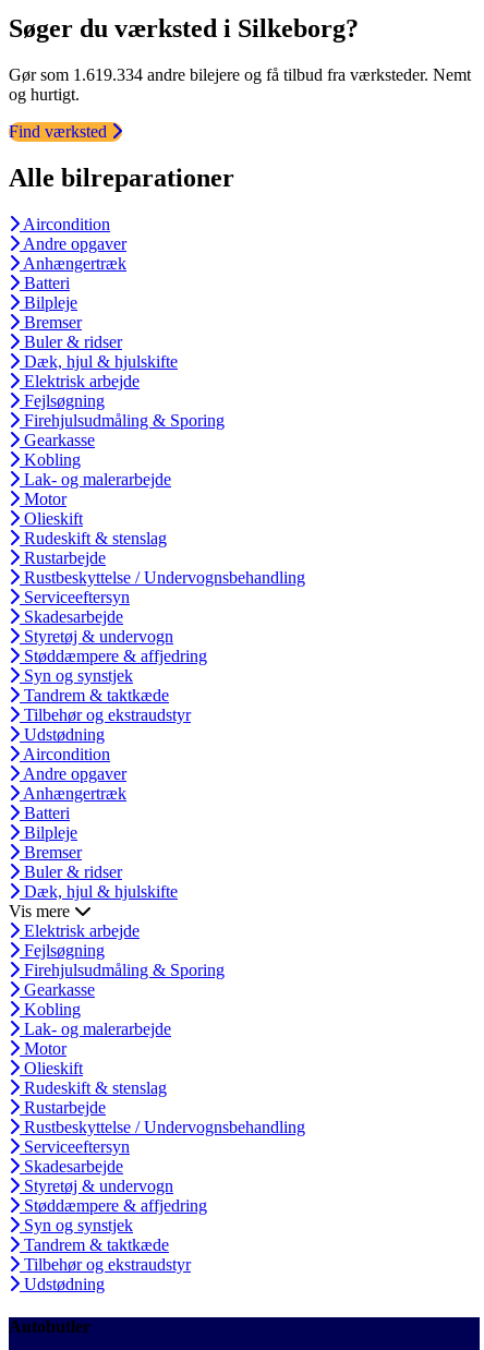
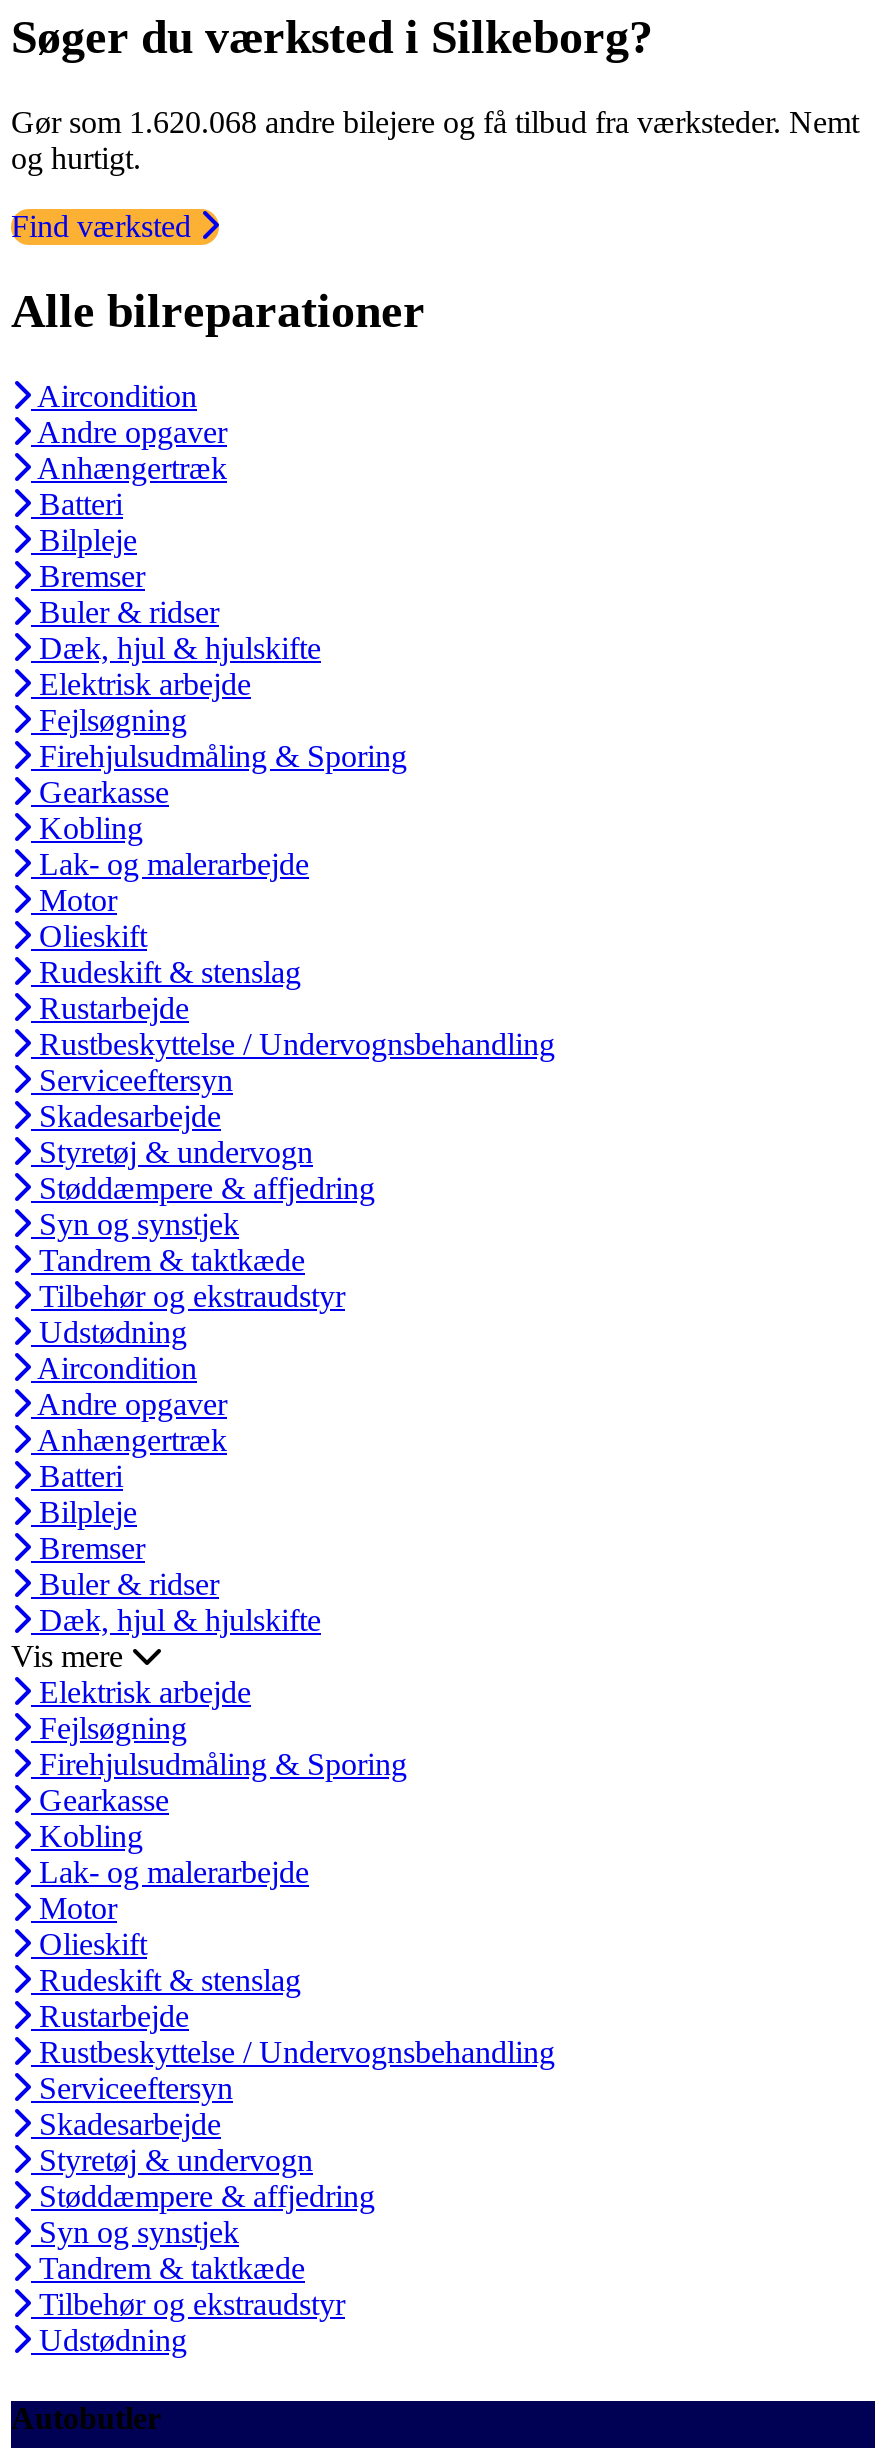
[9,65,471,84] Gør som 1.619.334 andre bilejere og få tilbud fra værksteder. Nemt -> [11,105,859,139] Gør som 1.620.068 andre bilejere og få tilbud fra værksteder. Nemt

